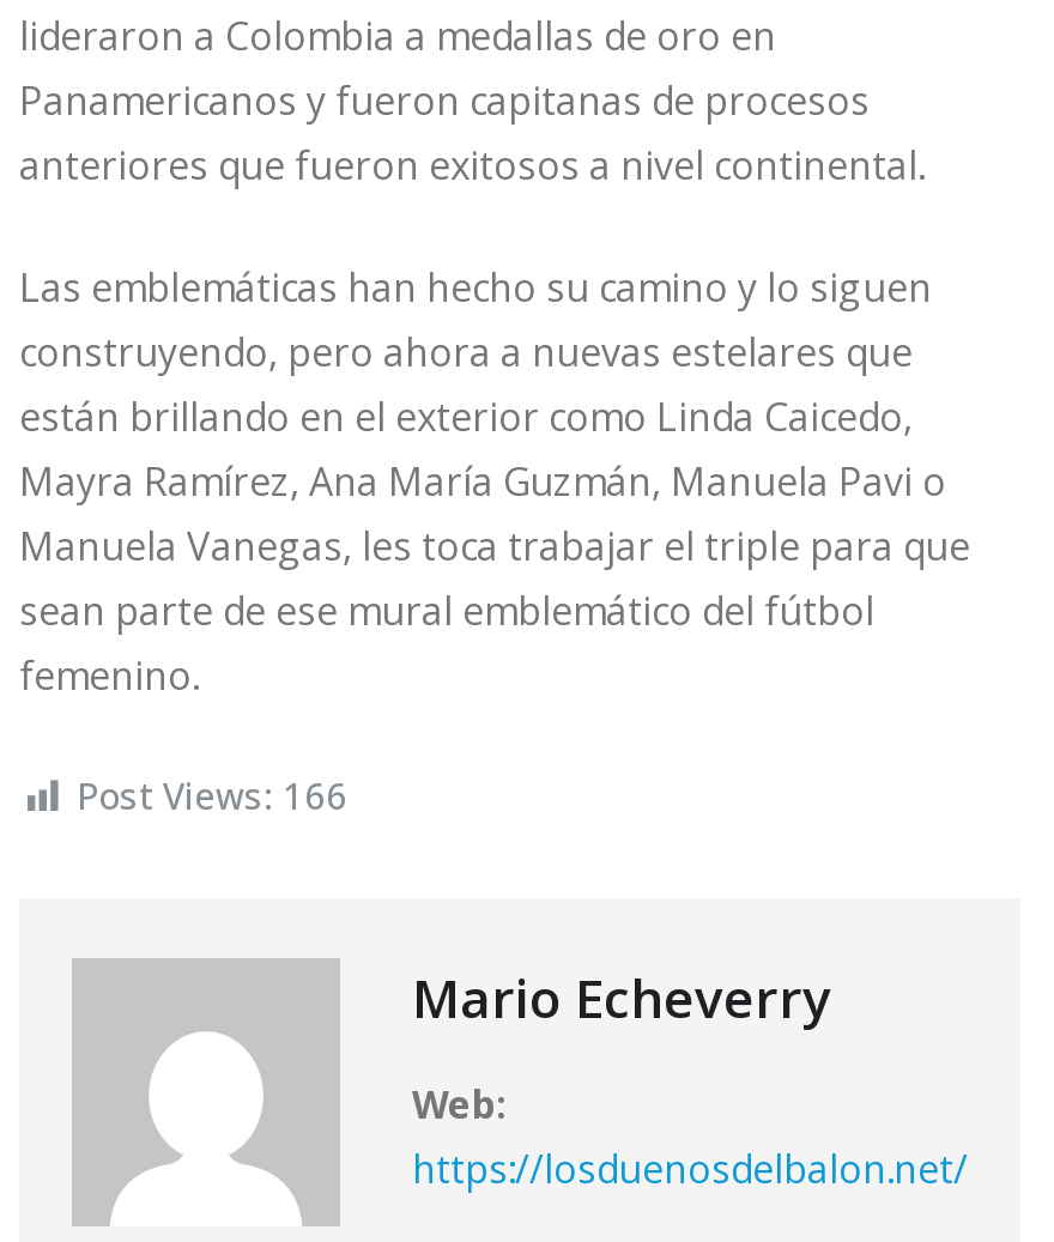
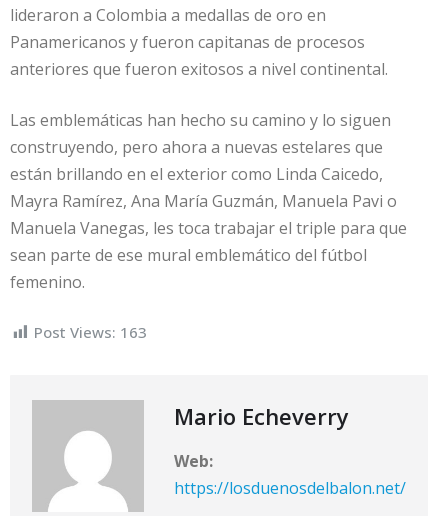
[77,771,347,818] Post Views: 166 -> [34,322,147,342] Post Views: 163

